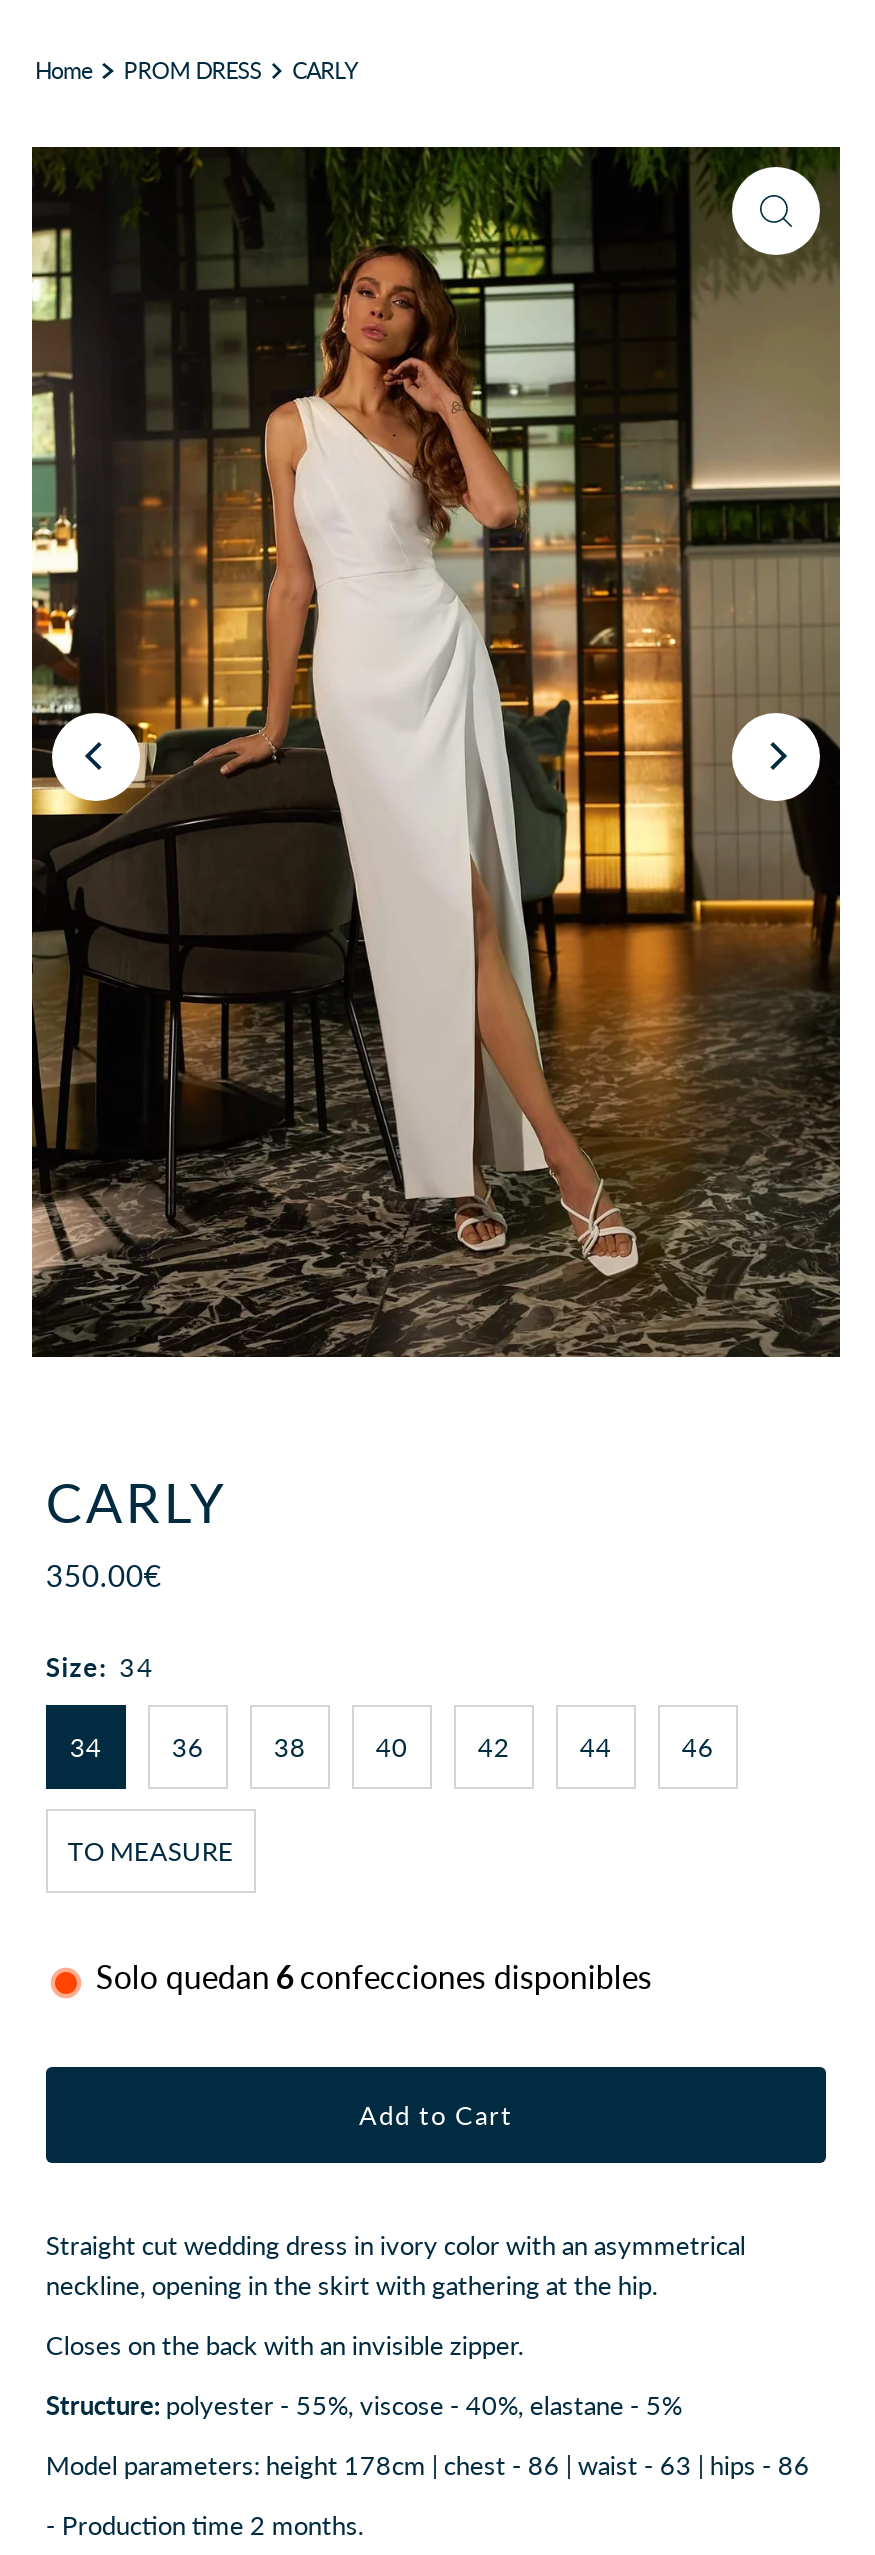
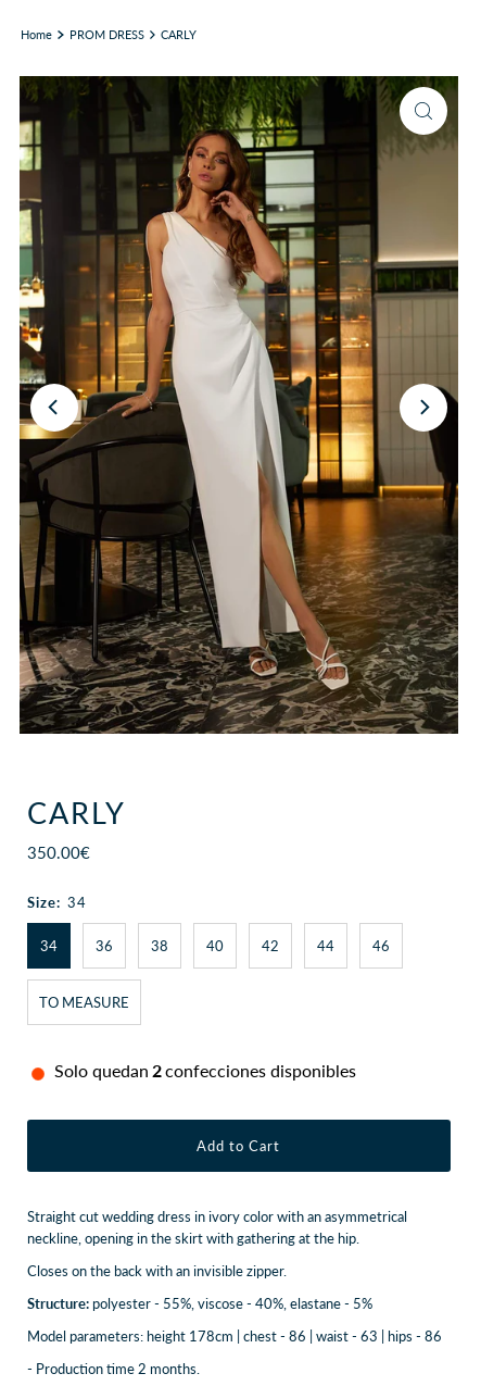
[96,1957,652,1995] Solo quedan 6 confecciones disponibles -> [54,1060,356,1081] Solo quedan 2 confecciones disponibles

